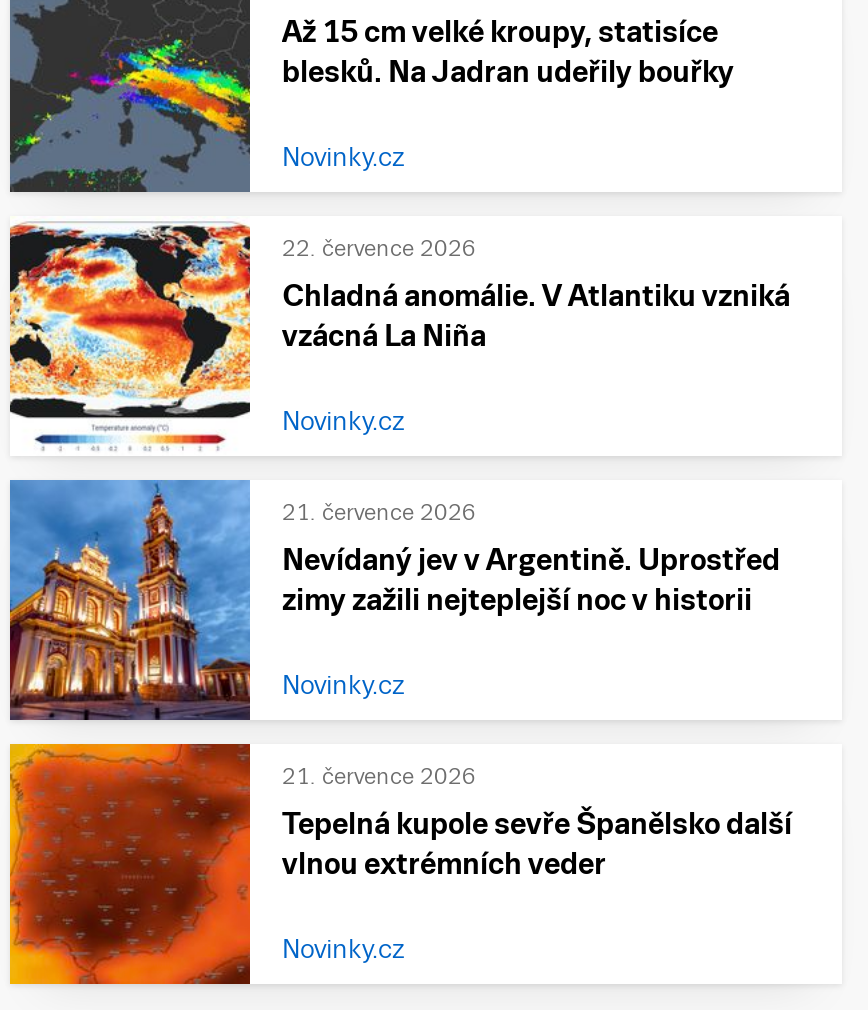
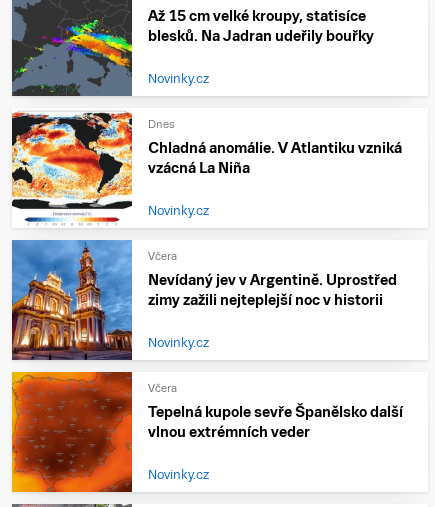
[282,236,476,260] 22. července 2026 -> [148,118,175,130] Dnes
[282,500,476,524] 21. července 2026 -> [148,250,177,262] Včera
[282,764,476,788] 21. července 2026 -> [148,382,177,394] Včera

